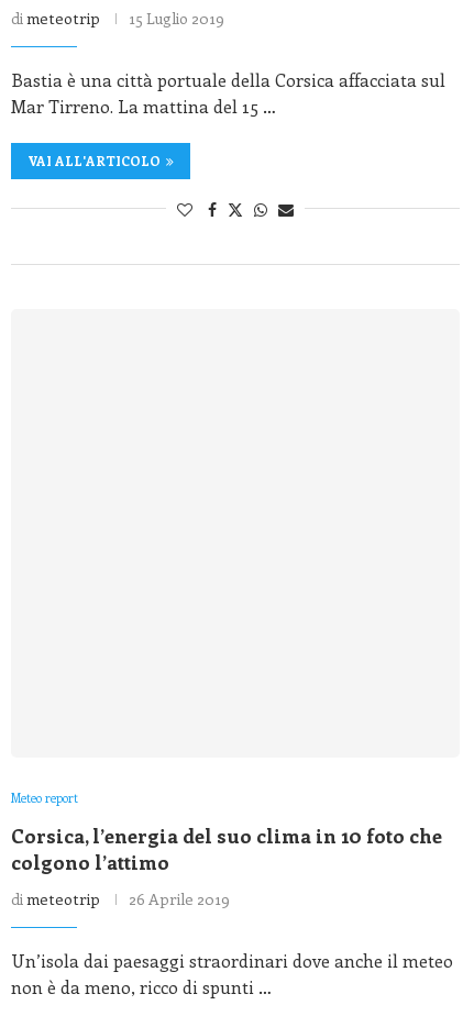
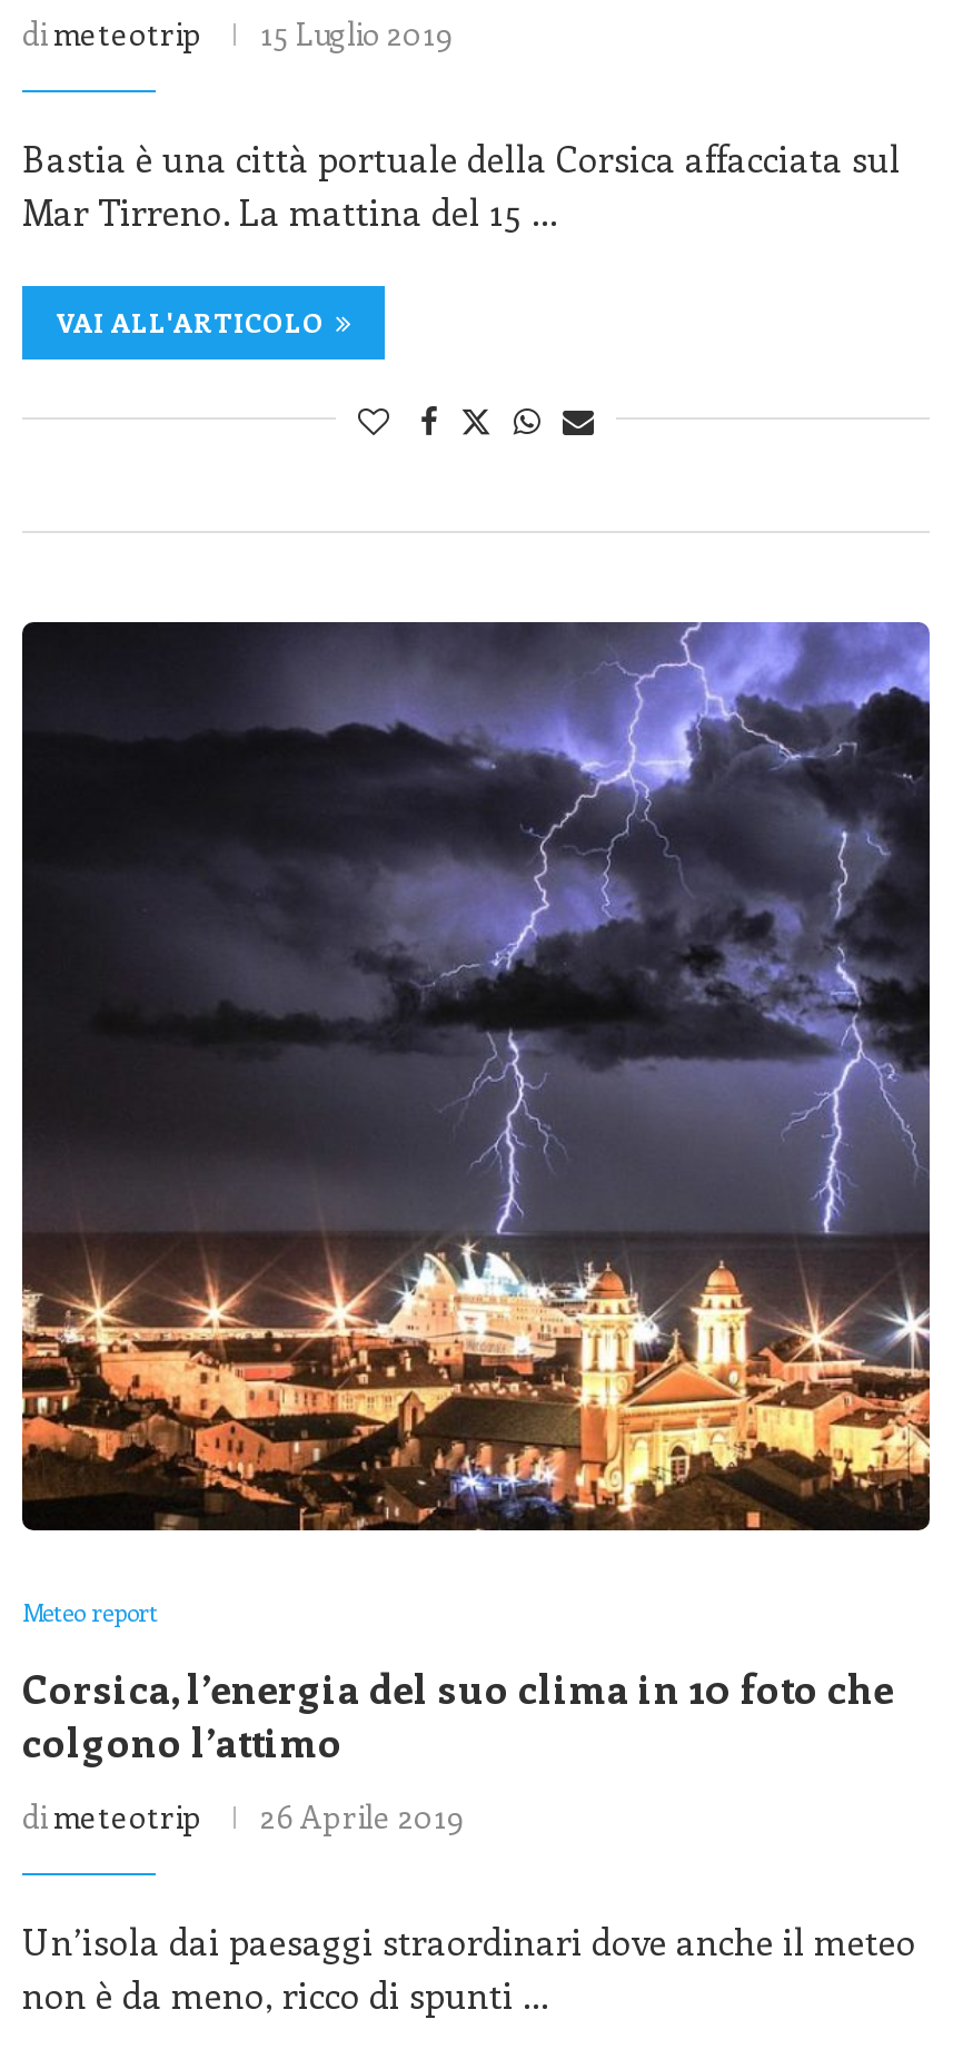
none -> [20,620,932,1533] [image]

